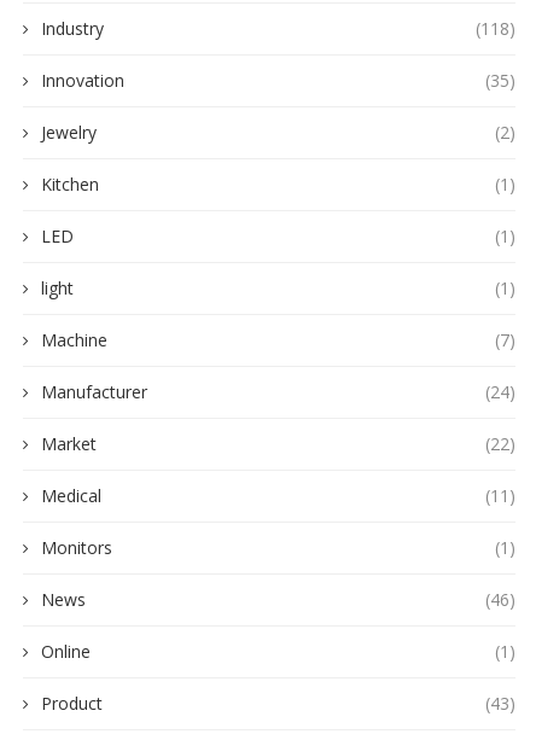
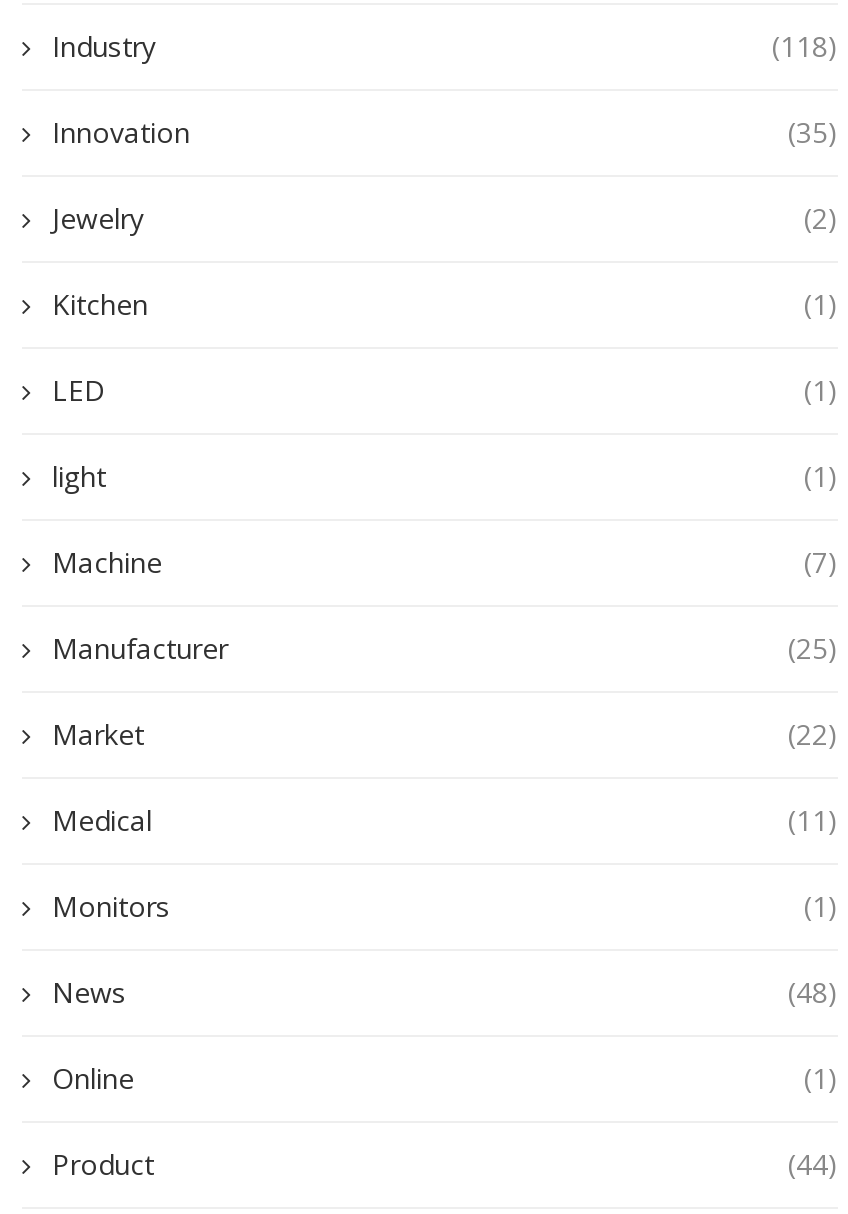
[485,380,515,403] (24) -> [788,628,838,666] (25)
[485,587,515,610] (46) -> [788,972,838,1010] (48)
[485,691,515,714] (43) -> [788,1144,838,1182] (44)

